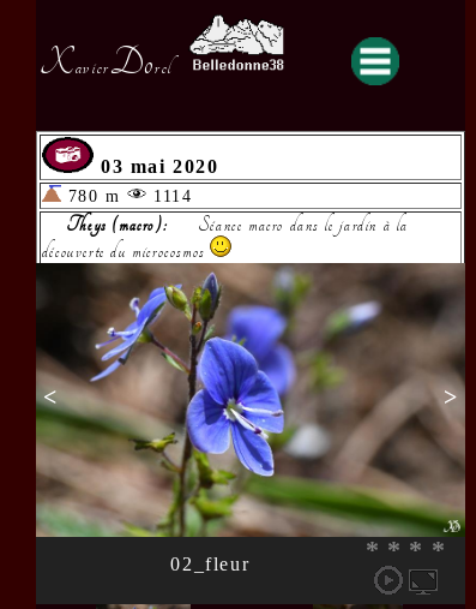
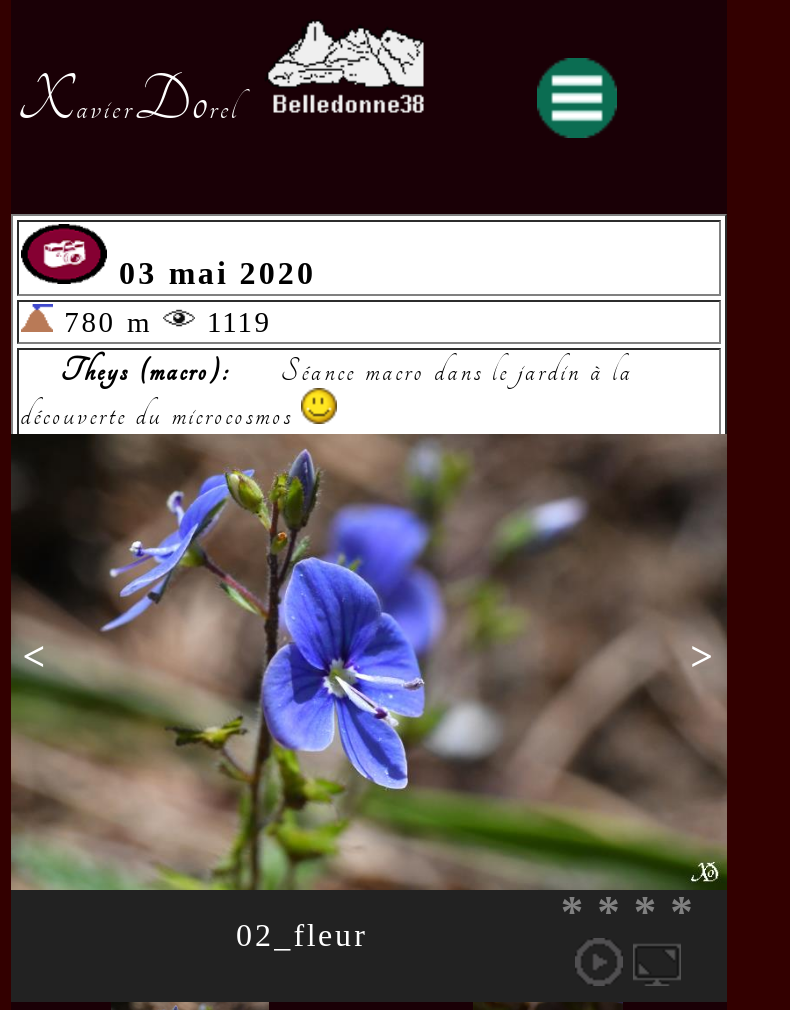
[61,186,192,205] 780 m 1114 -> [53,306,272,338] 780 m 1119

